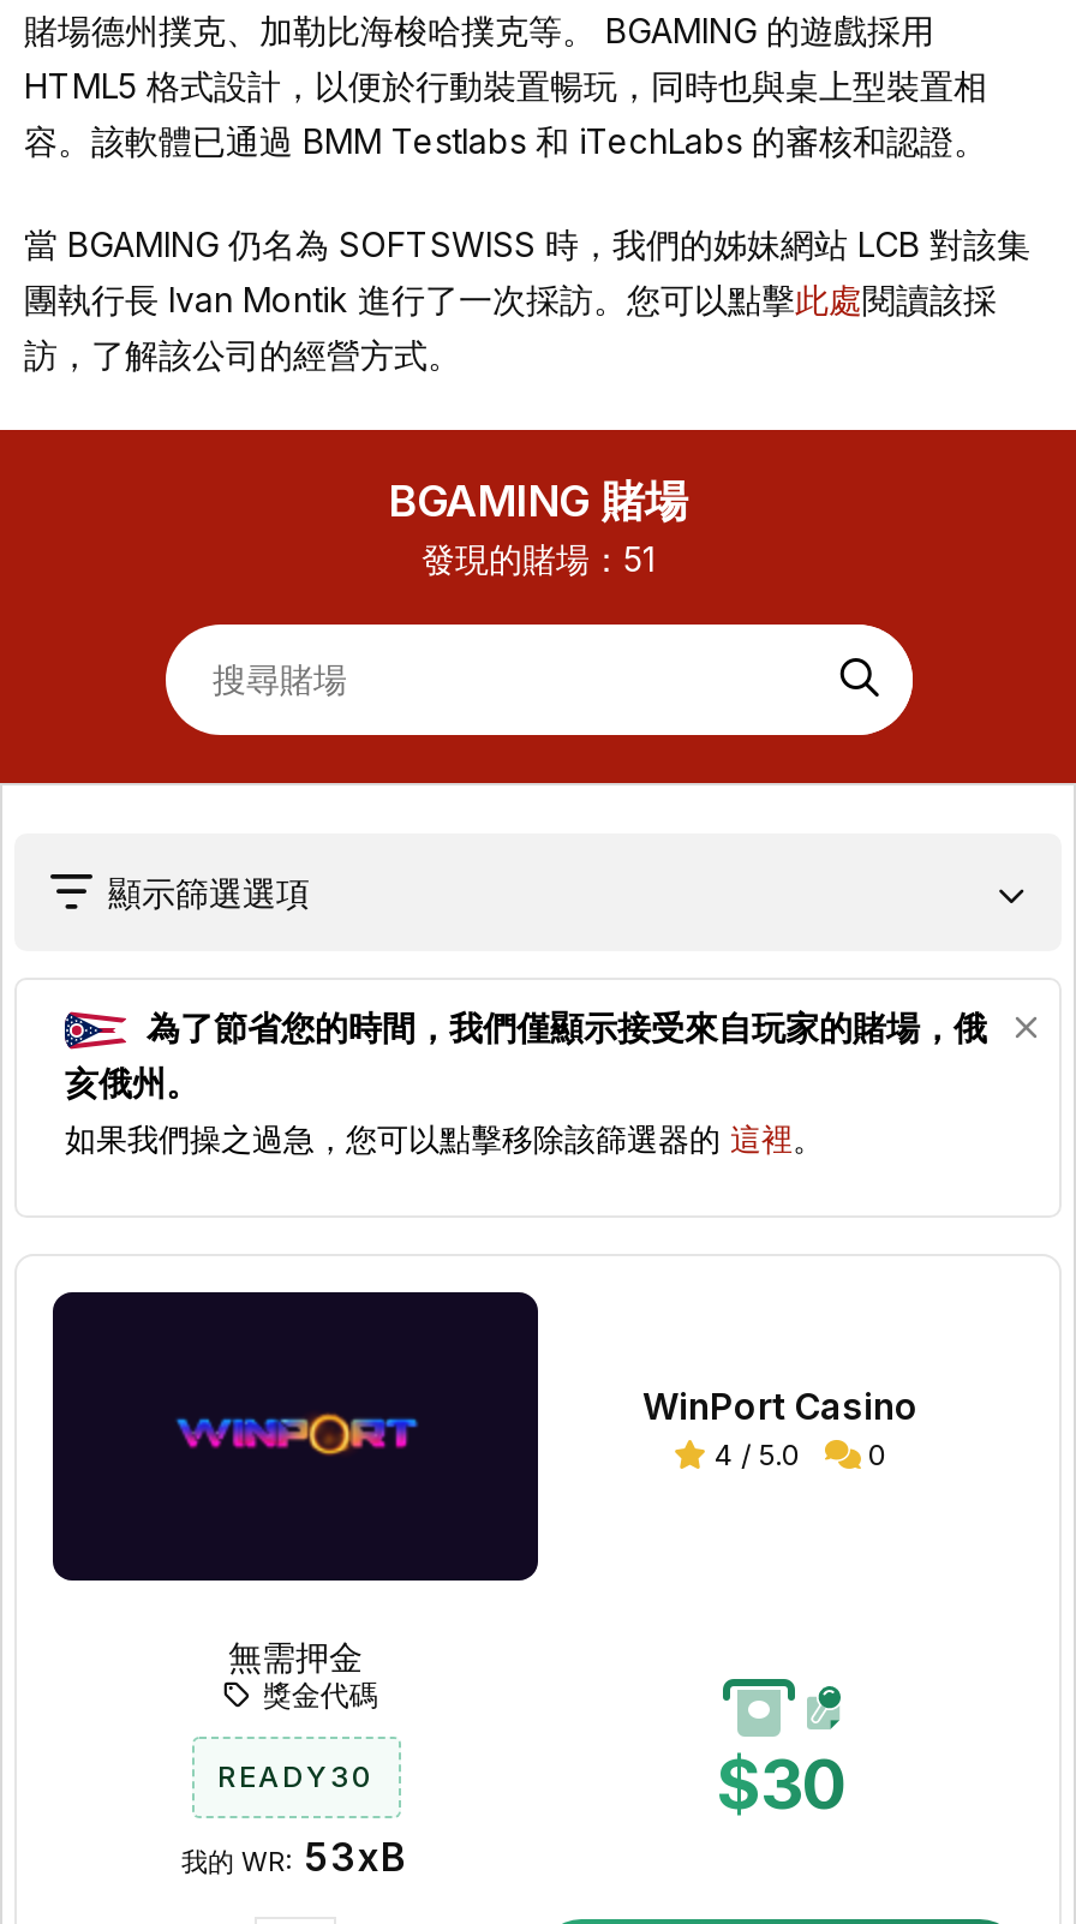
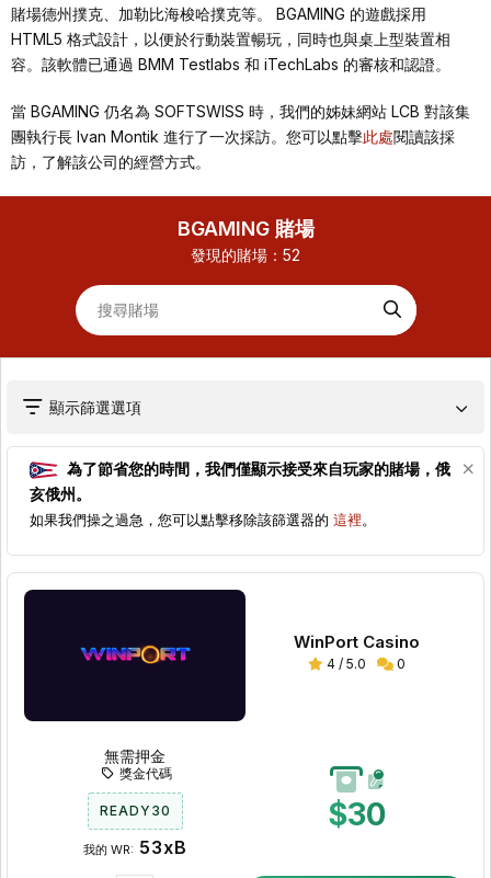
[422,538,654,579] 發現的賭場：51 -> [191,246,300,264] 發現的賭場：52

